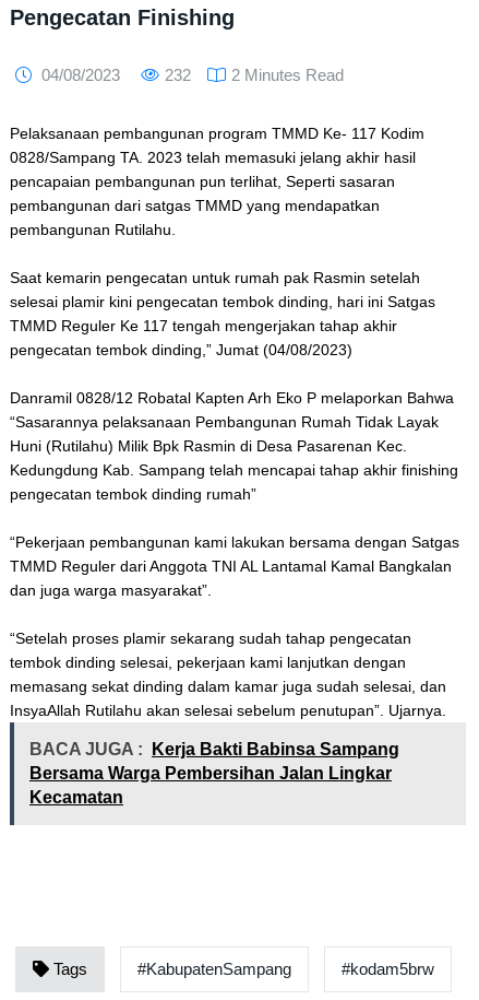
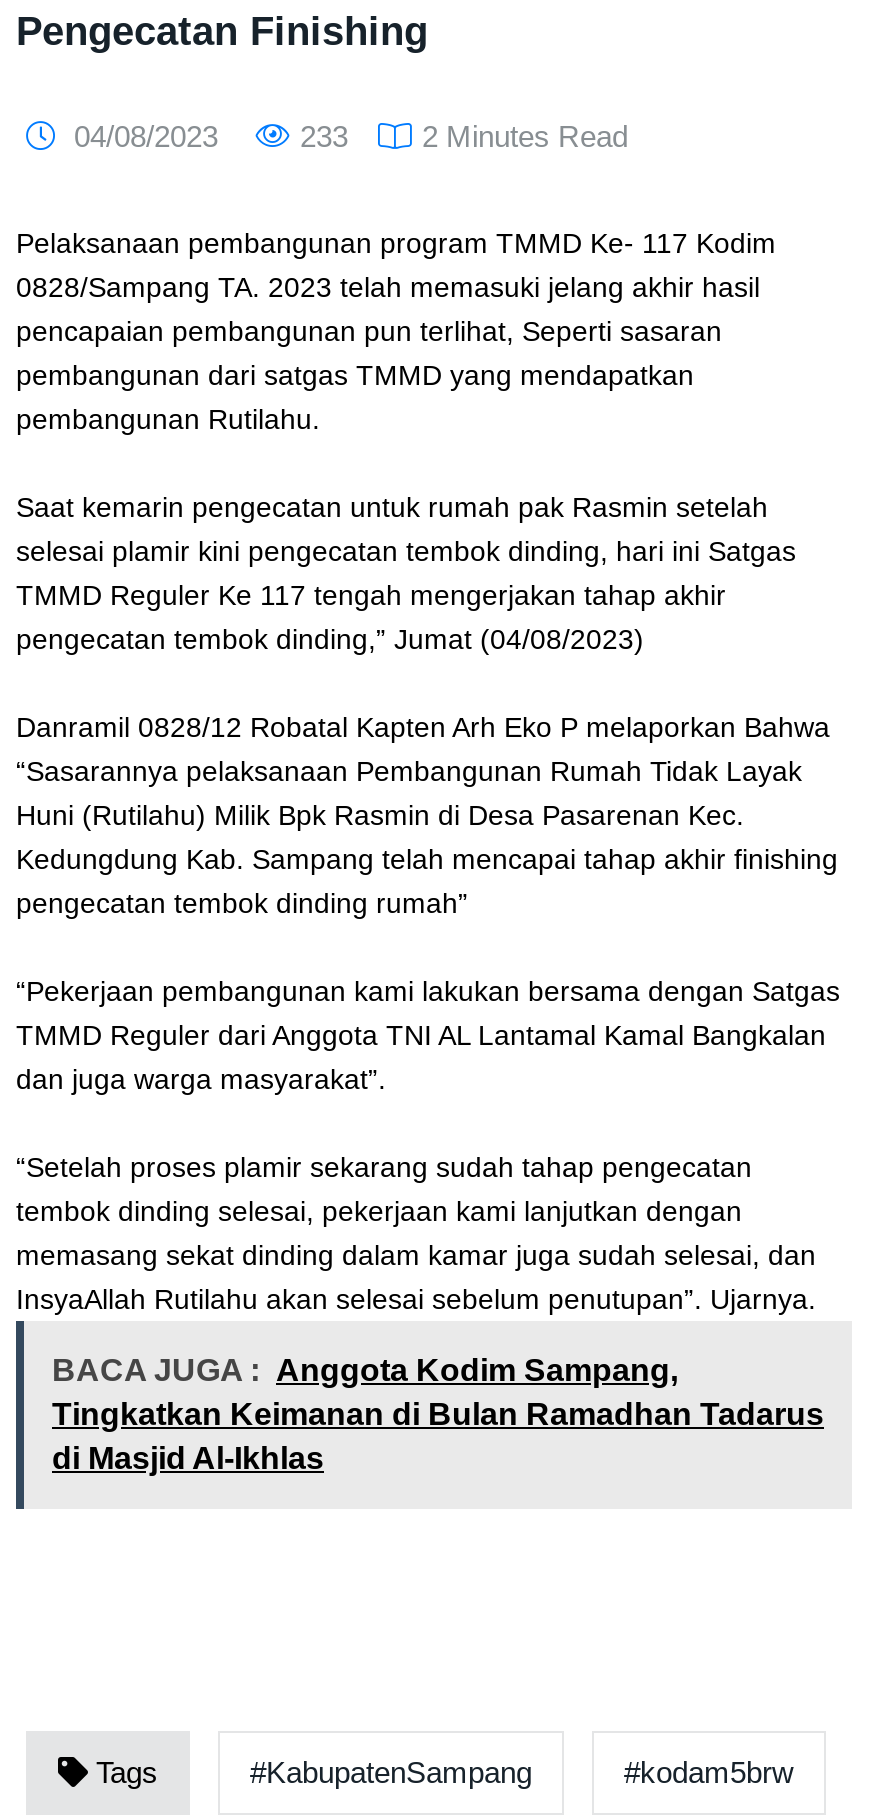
[165,65,191,84] 232 -> [300,119,348,153] 233
[29,740,399,806] BACA JUGA : Kerja Bakti Babinsa Sampang | Bersama Warga Pembersihan Jalan Lingkar | Kecamatan -> [52,1353,824,1475] BACA JUGA : Anggota Kodim Sampang, | Tingkatkan Keimanan di Bulan Ramadhan Tadarus | di Masjid Al-Ikhlas

